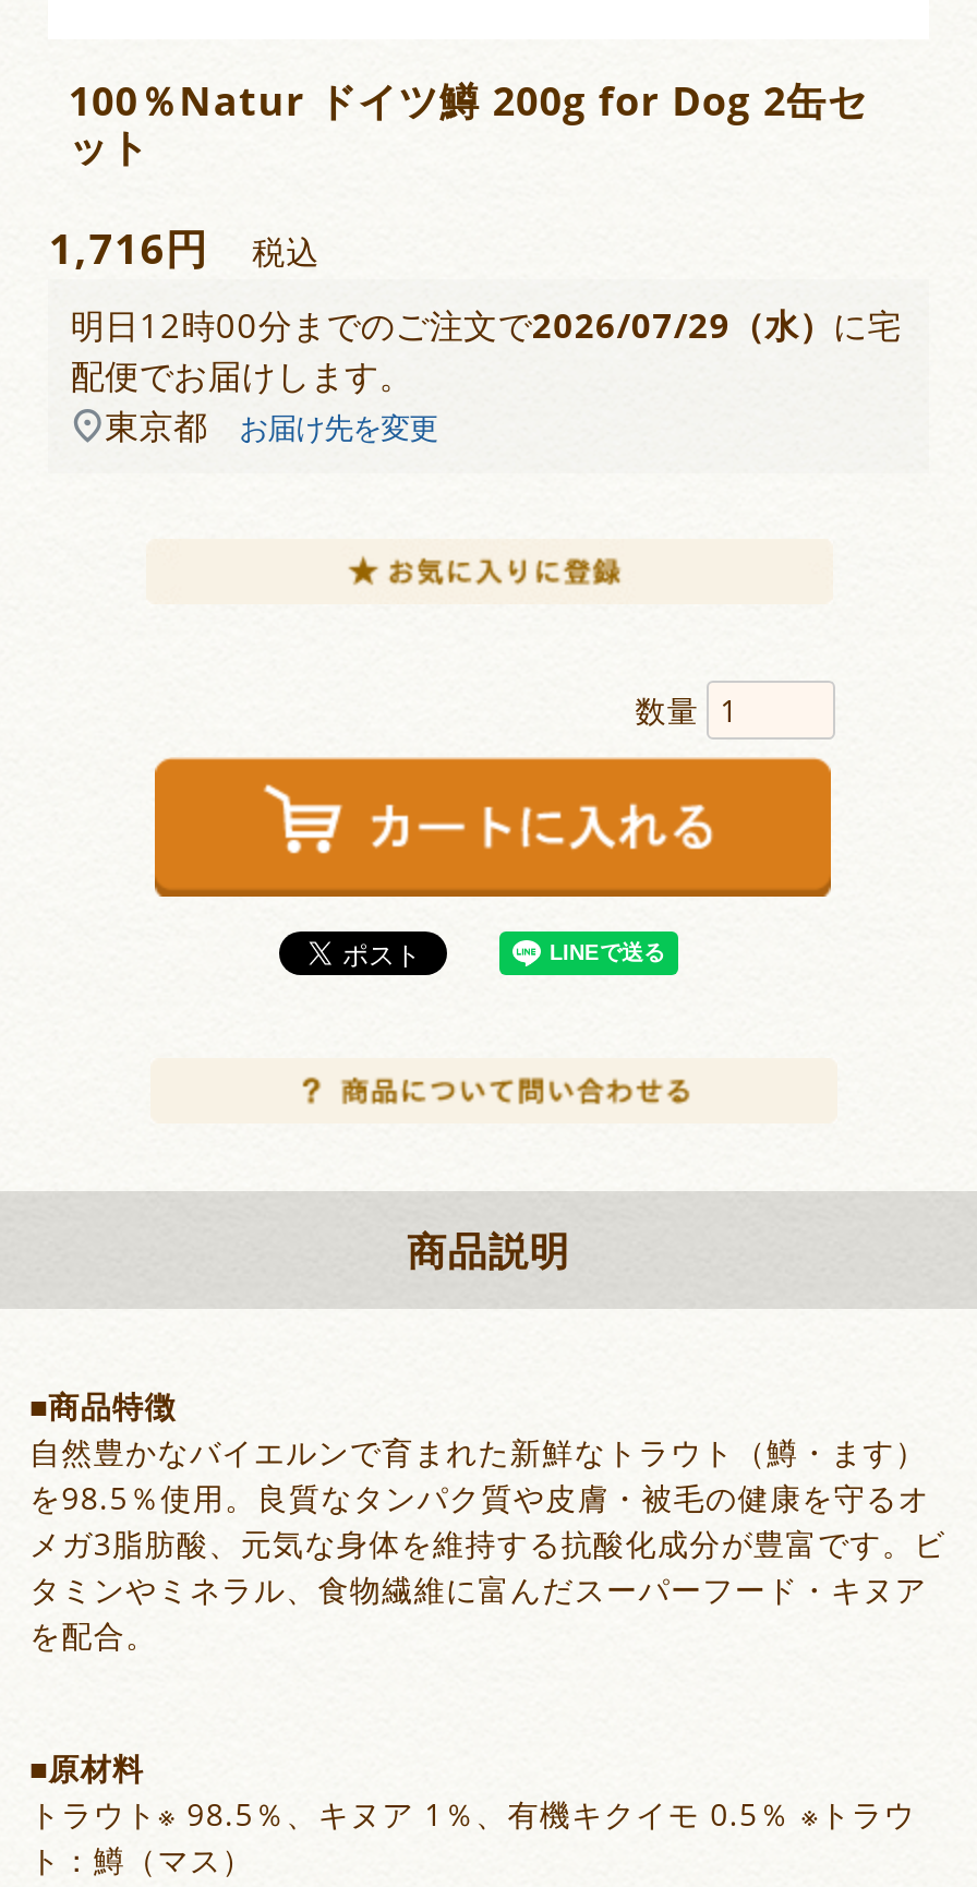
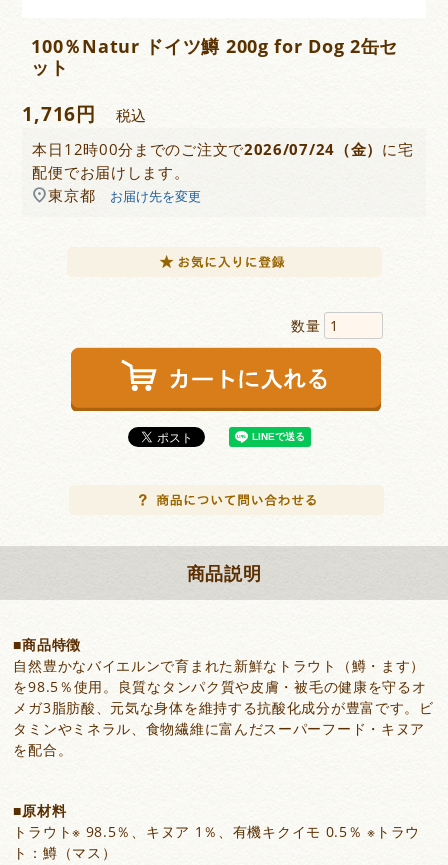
[71,303,902,349] 明日12時00分までのご注文で2026/07/29（水）に宅 -> [32,139,413,160] 本日12時00分までのご注文で2026/07/24（金）に宅

